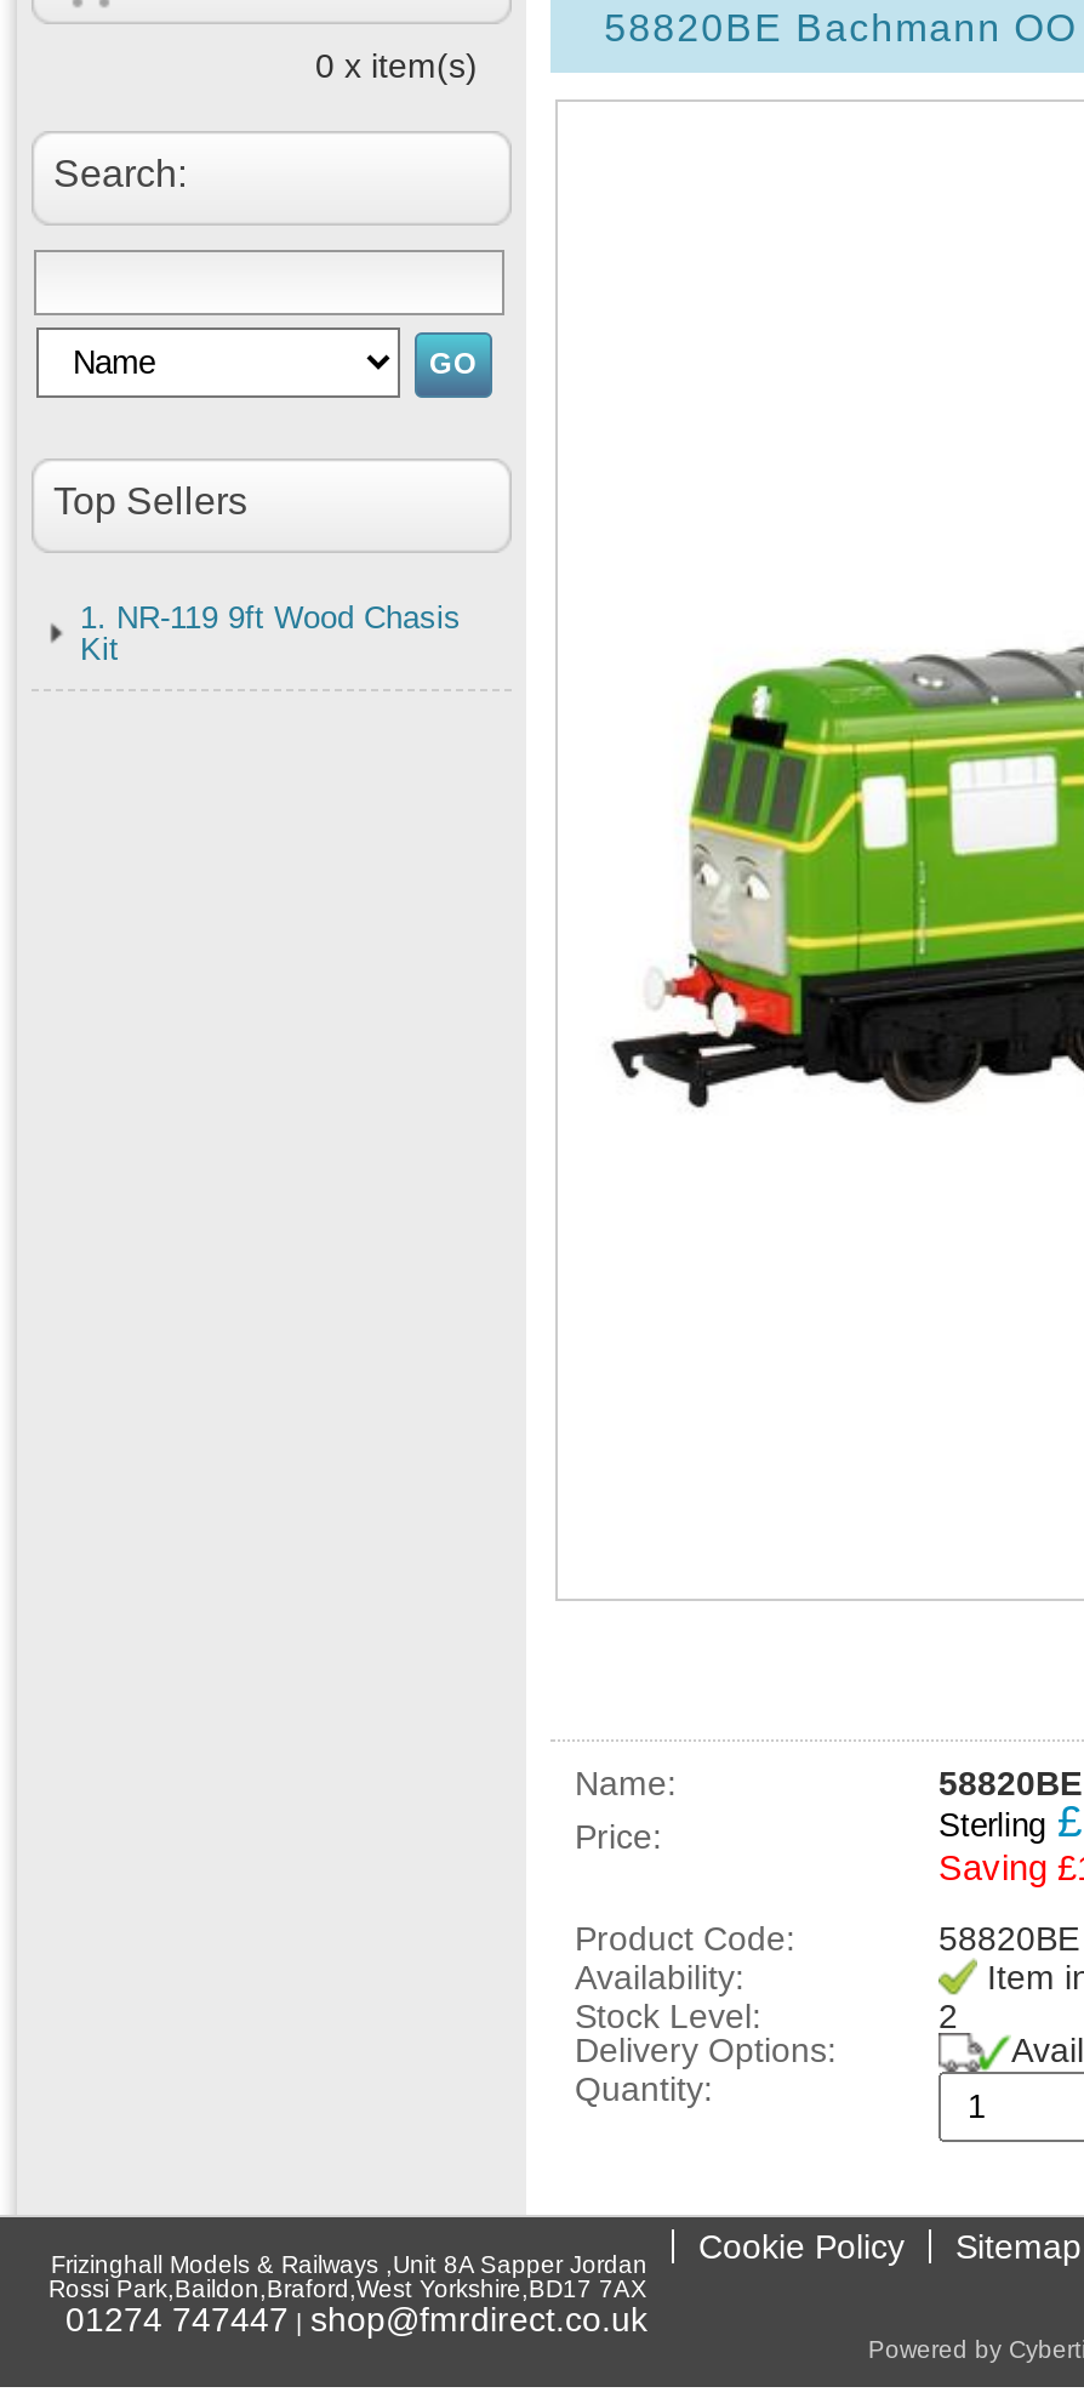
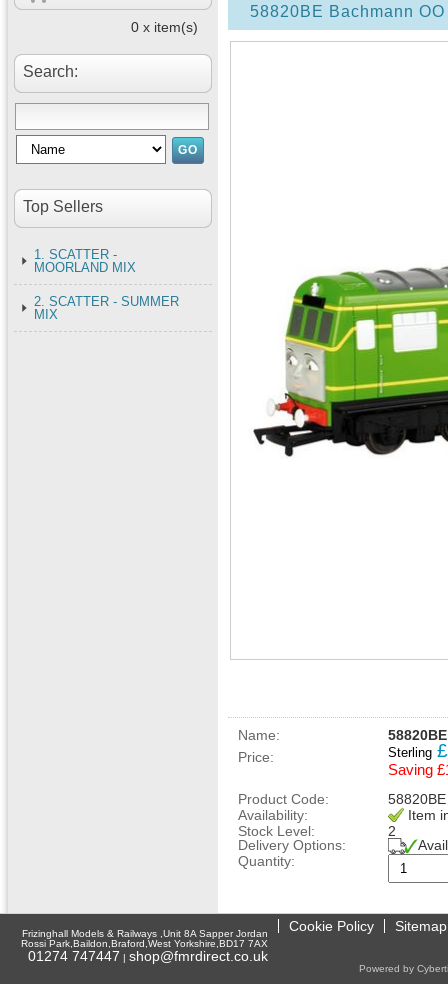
[80,599,461,667] 1. NR-119 9ft Wood Chasis | Kit -> [34,247,179,322] 1. SCATTER - | MOORLAND MIX | 2. SCATTER - SUMMER | MIX

